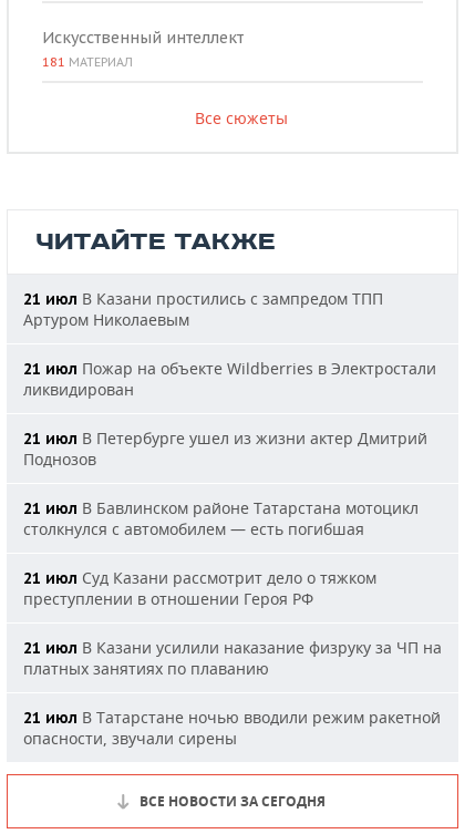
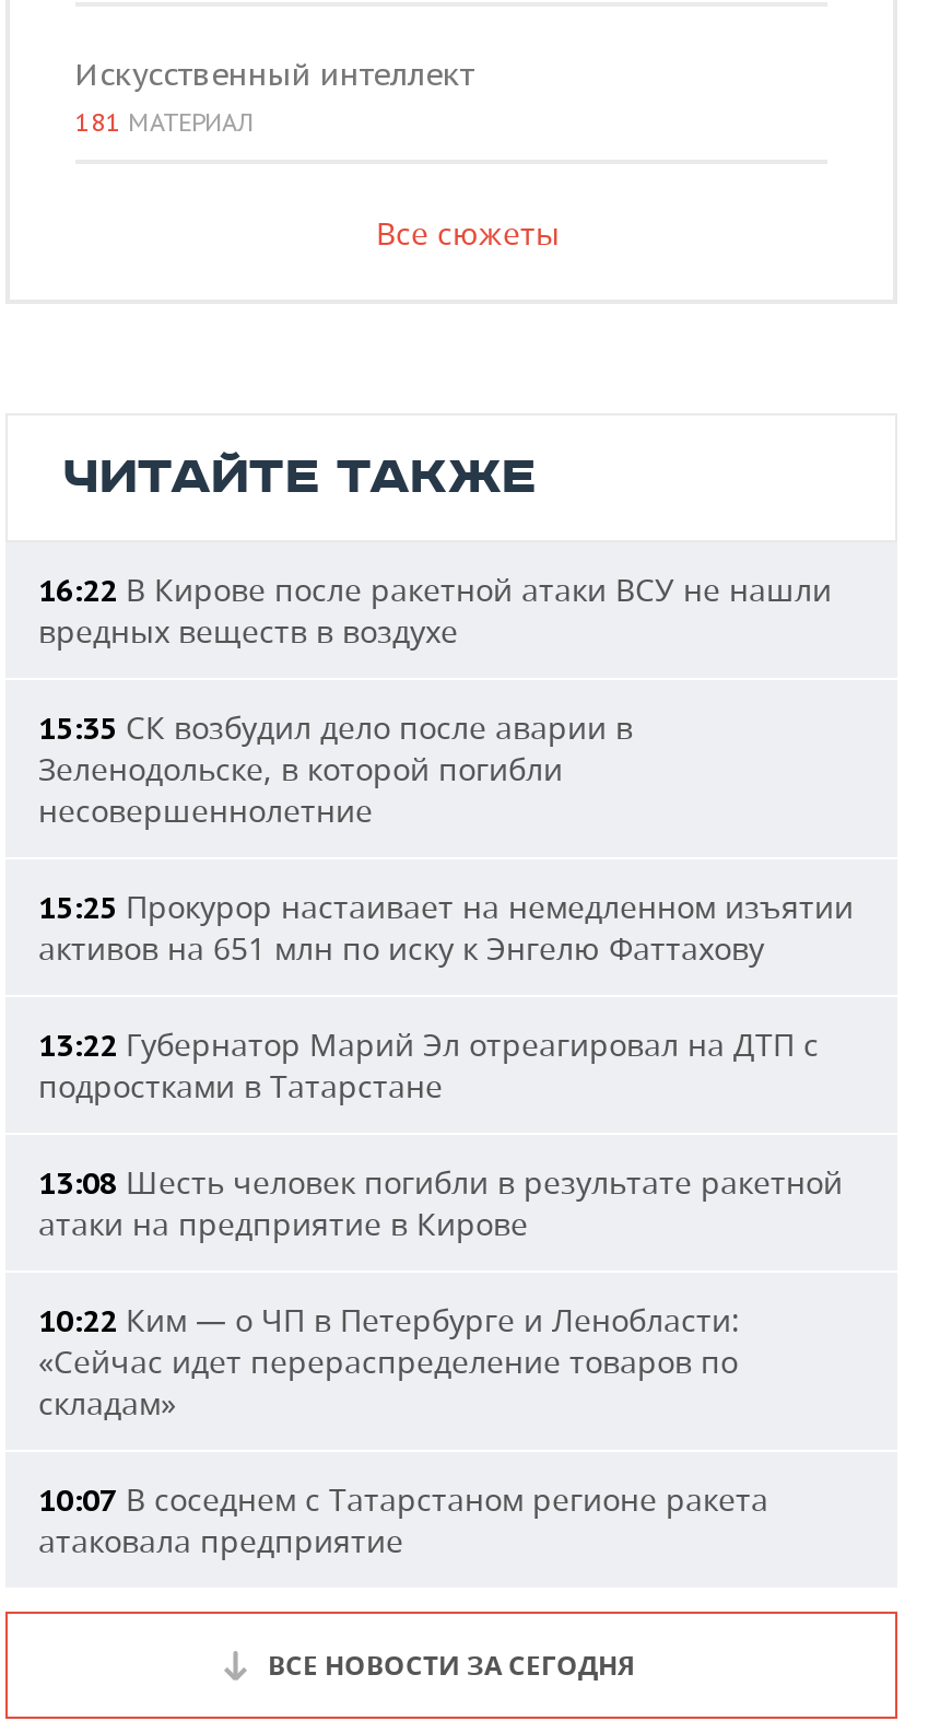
[23,288,383,330] 21 июл В Казани простились с зампредом ТПП | Артуром Николаевым -> [38,569,832,652] 16:22 В Кирове после ракетной атаки ВСУ не нашли | вредных веществ в воздухе
[23,358,436,400] 21 июл Пожар на объекте Wildberries в Электростали | ликвидирован -> [38,706,633,831] 15:35 СК возбудил дело после аварии в | Зеленодольске, в которой погибли | несовершеннолетние
[23,428,427,470] 21 июл В Петербурге ушел из жизни актер Дмитрий | Поднозов -> [38,886,854,969] 15:25 Прокурор настаивает на немедленном изъятии | активов на 651 млн по иску к Энгелю Фаттахову
[23,497,419,539] 21 июл В Бавлинском районе Татарстана мотоцикл | столкнулся с автомобилем — есть погибшая -> [38,1023,819,1106] 13:22 Губернатор Марий Эл отреагировал на ДТП с | подростками в Татарстане
[23,567,376,609] 21 июл Суд Казани рассмотрит дело о тяжком | преступлении в отношении Героя РФ -> [38,1161,843,1244] 13:08 Шесть человек погибли в результате ракетной | атаки на предприятие в Кирове
[23,637,442,679] 21 июл В Казани усилили наказание физруку за ЧП на | платных занятиях по плаванию -> [38,1299,740,1424] 10:22 Ким — о ЧП в Петербурге и Ленобласти: | «Сейчас идет перераспределение товаров по | складам»
[23,707,441,749] 21 июл В Татарстане ночью вводили режим ракетной | опасности, звучали сирены -> [38,1478,768,1561] 10:07 В соседнем с Татарстаном регионе ракета | атаковала предприятие

